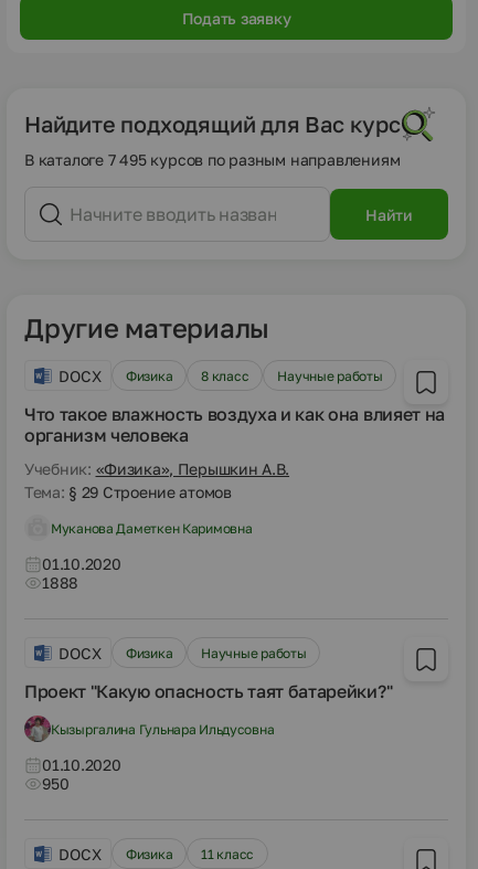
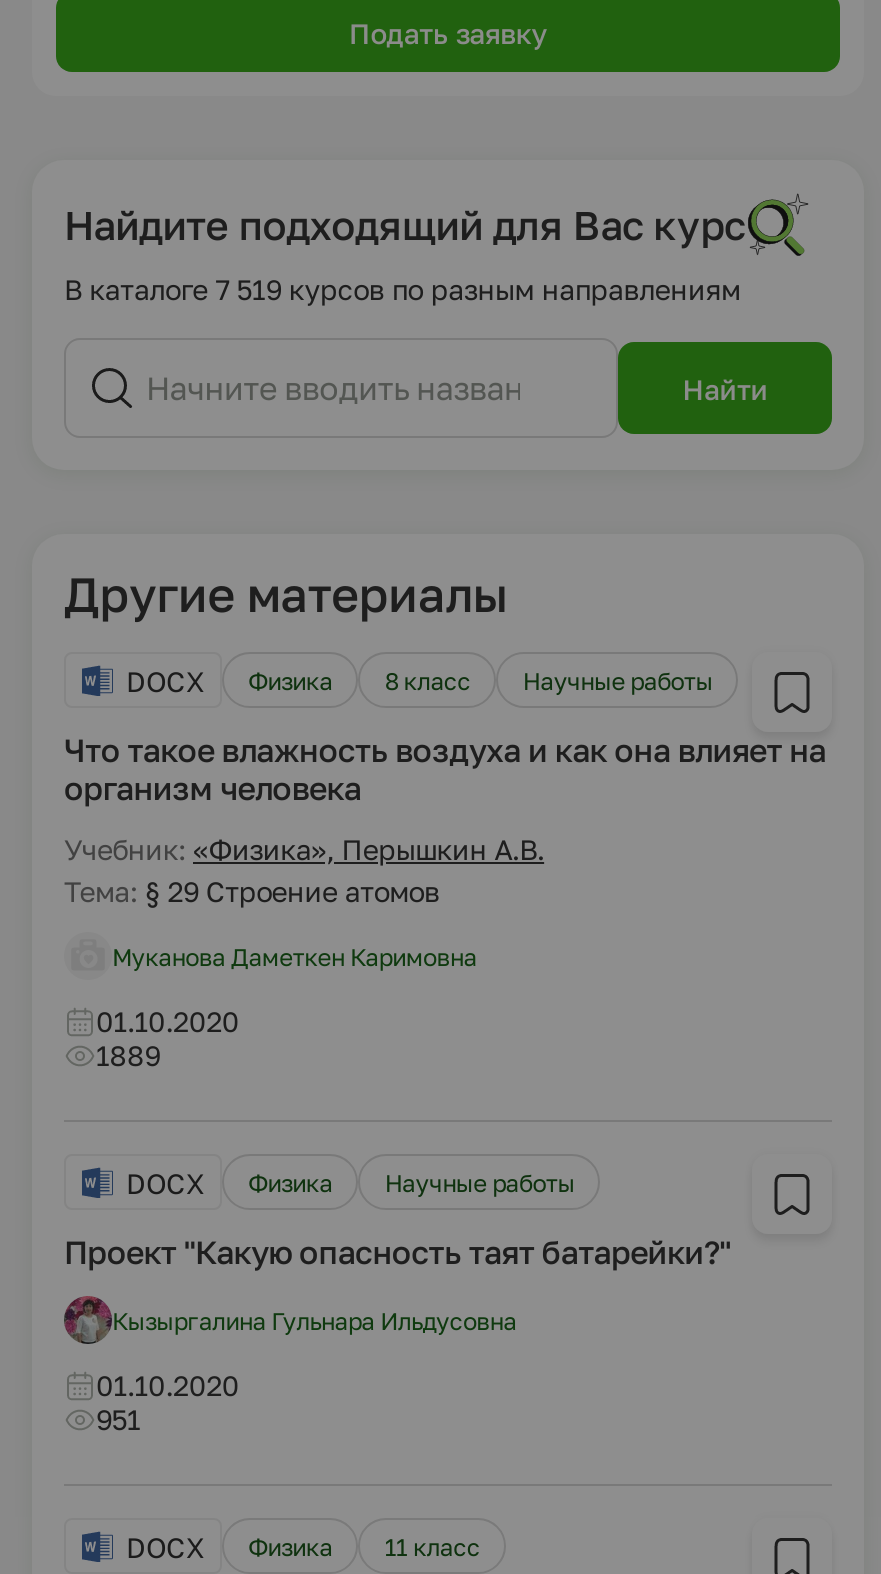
[24,150,400,169] В каталоге 7 495 курсов по разным направлениям -> [64,272,741,306] В каталоге 7 519 курсов по разным направлениям
[42,573,78,592] 1888 -> [96,1038,160,1072] 1889
[42,774,69,793] 950 -> [96,1402,141,1436] 951

